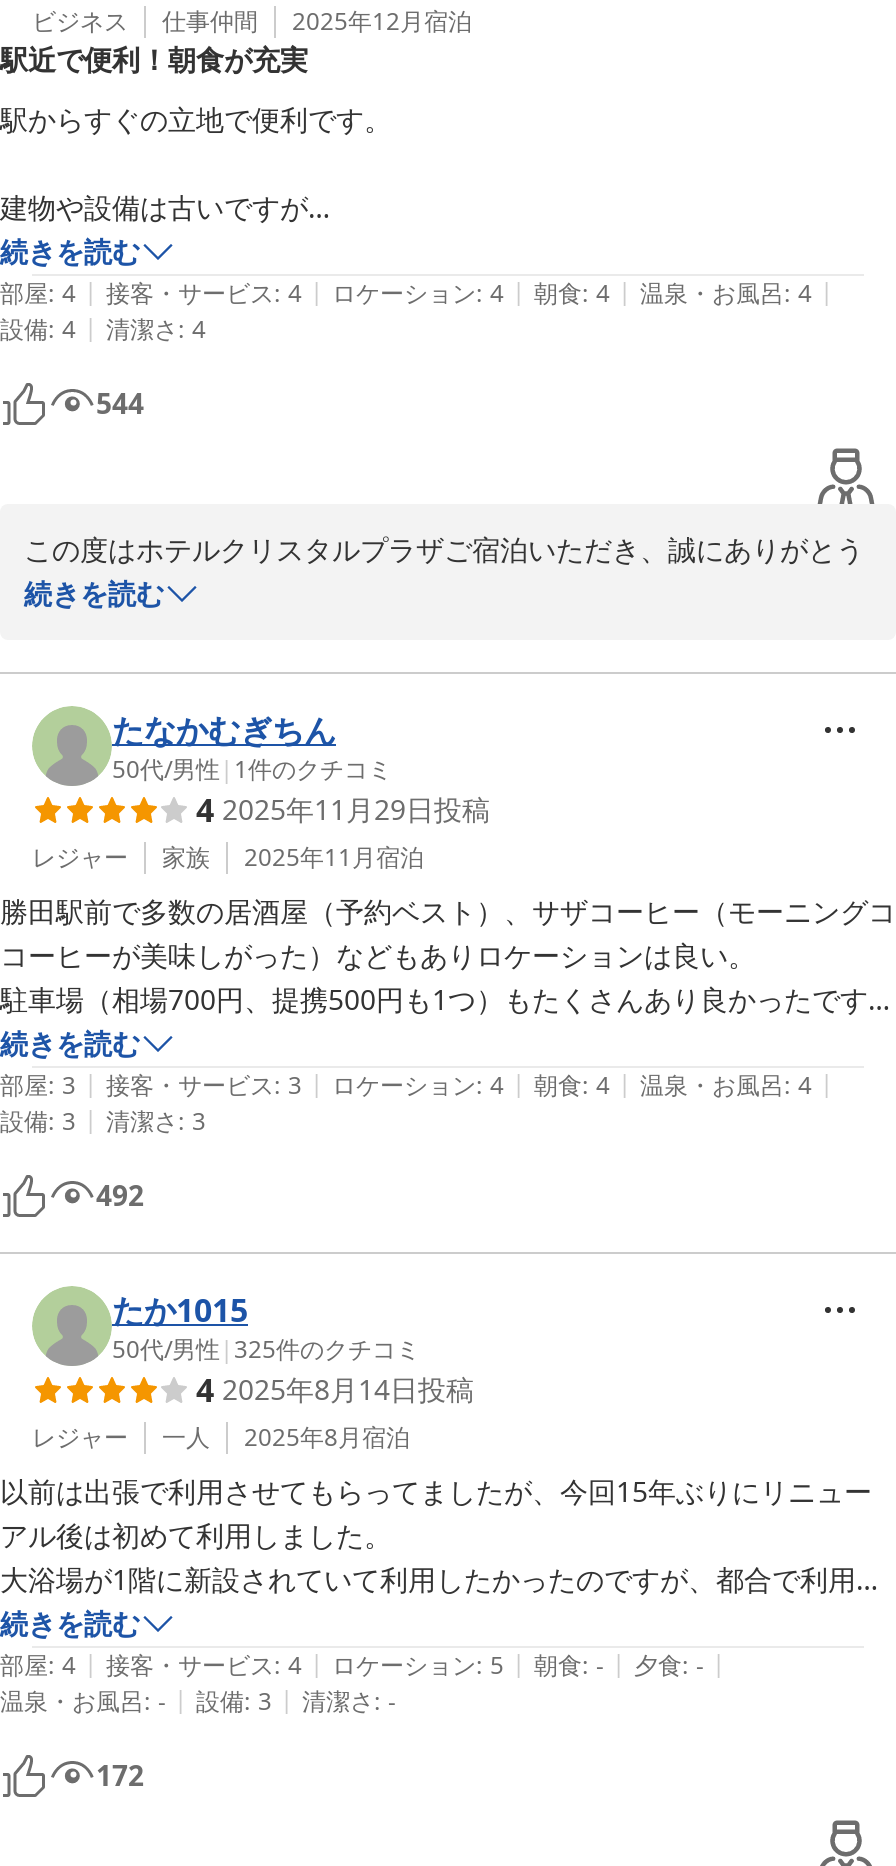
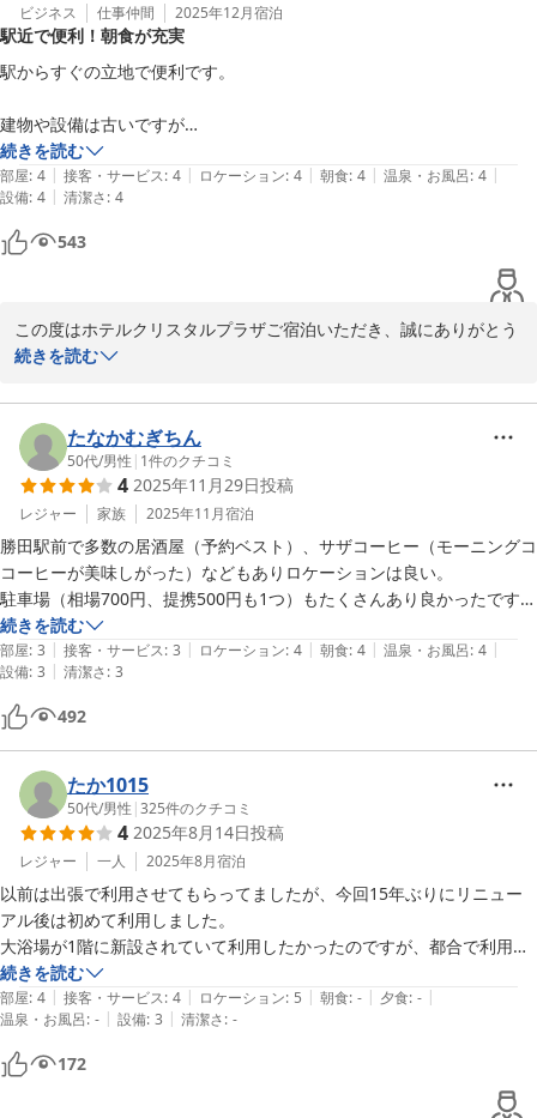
[96,384,144,422] 544 -> [58,230,86,253] 543

